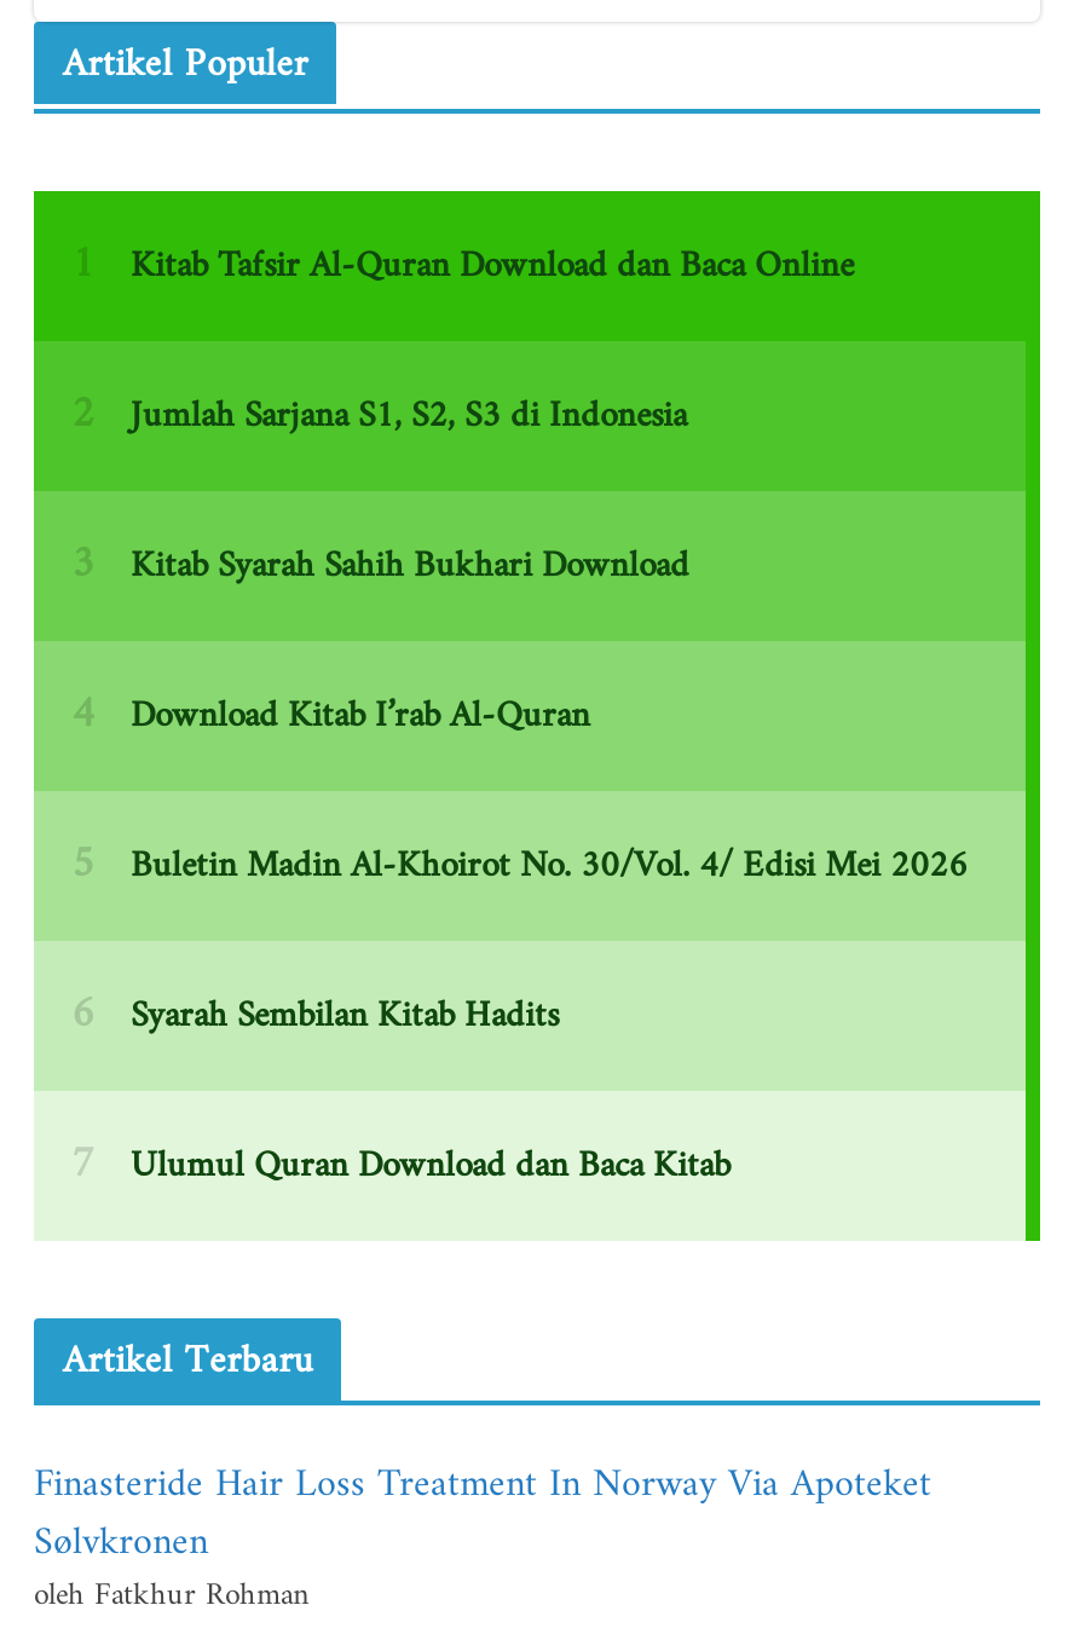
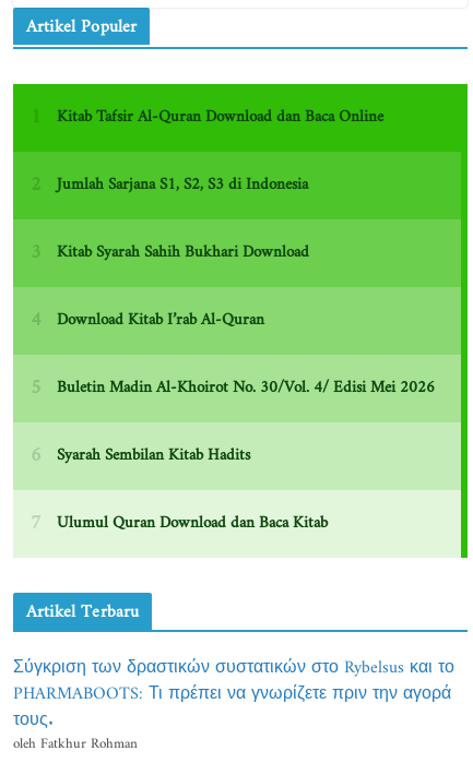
[34,1452,931,1578] Finasteride Hair Loss Treatment In Norway Via Apoteket | Sølvkronen -> [13,653,454,735] Σύγκριση των δραστικών συστατικών στο Rybelsus και το | PHARMABOOTS: Τι πρέπει να γνωρίζετε πριν την αγορά | τους.

